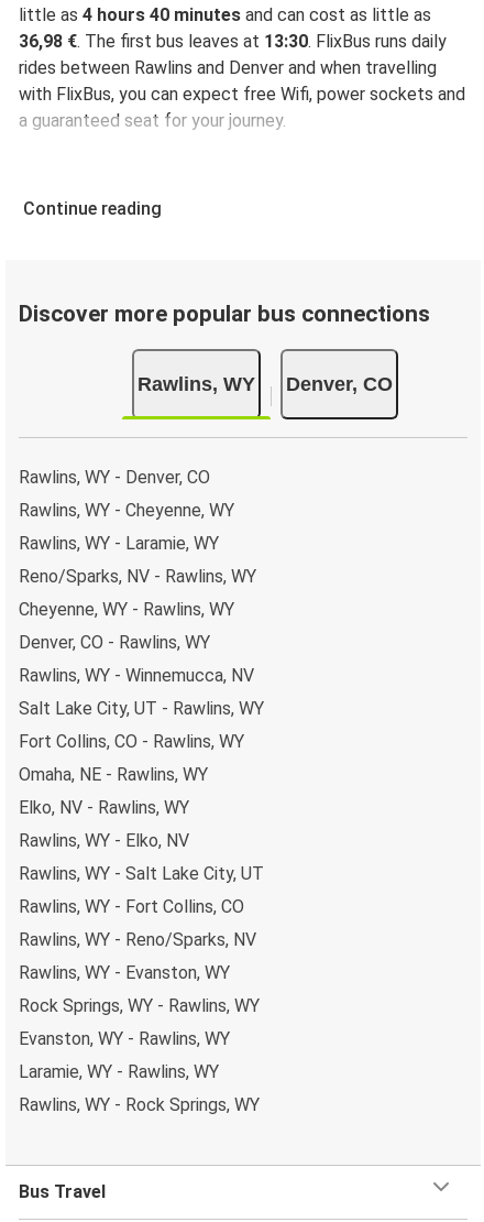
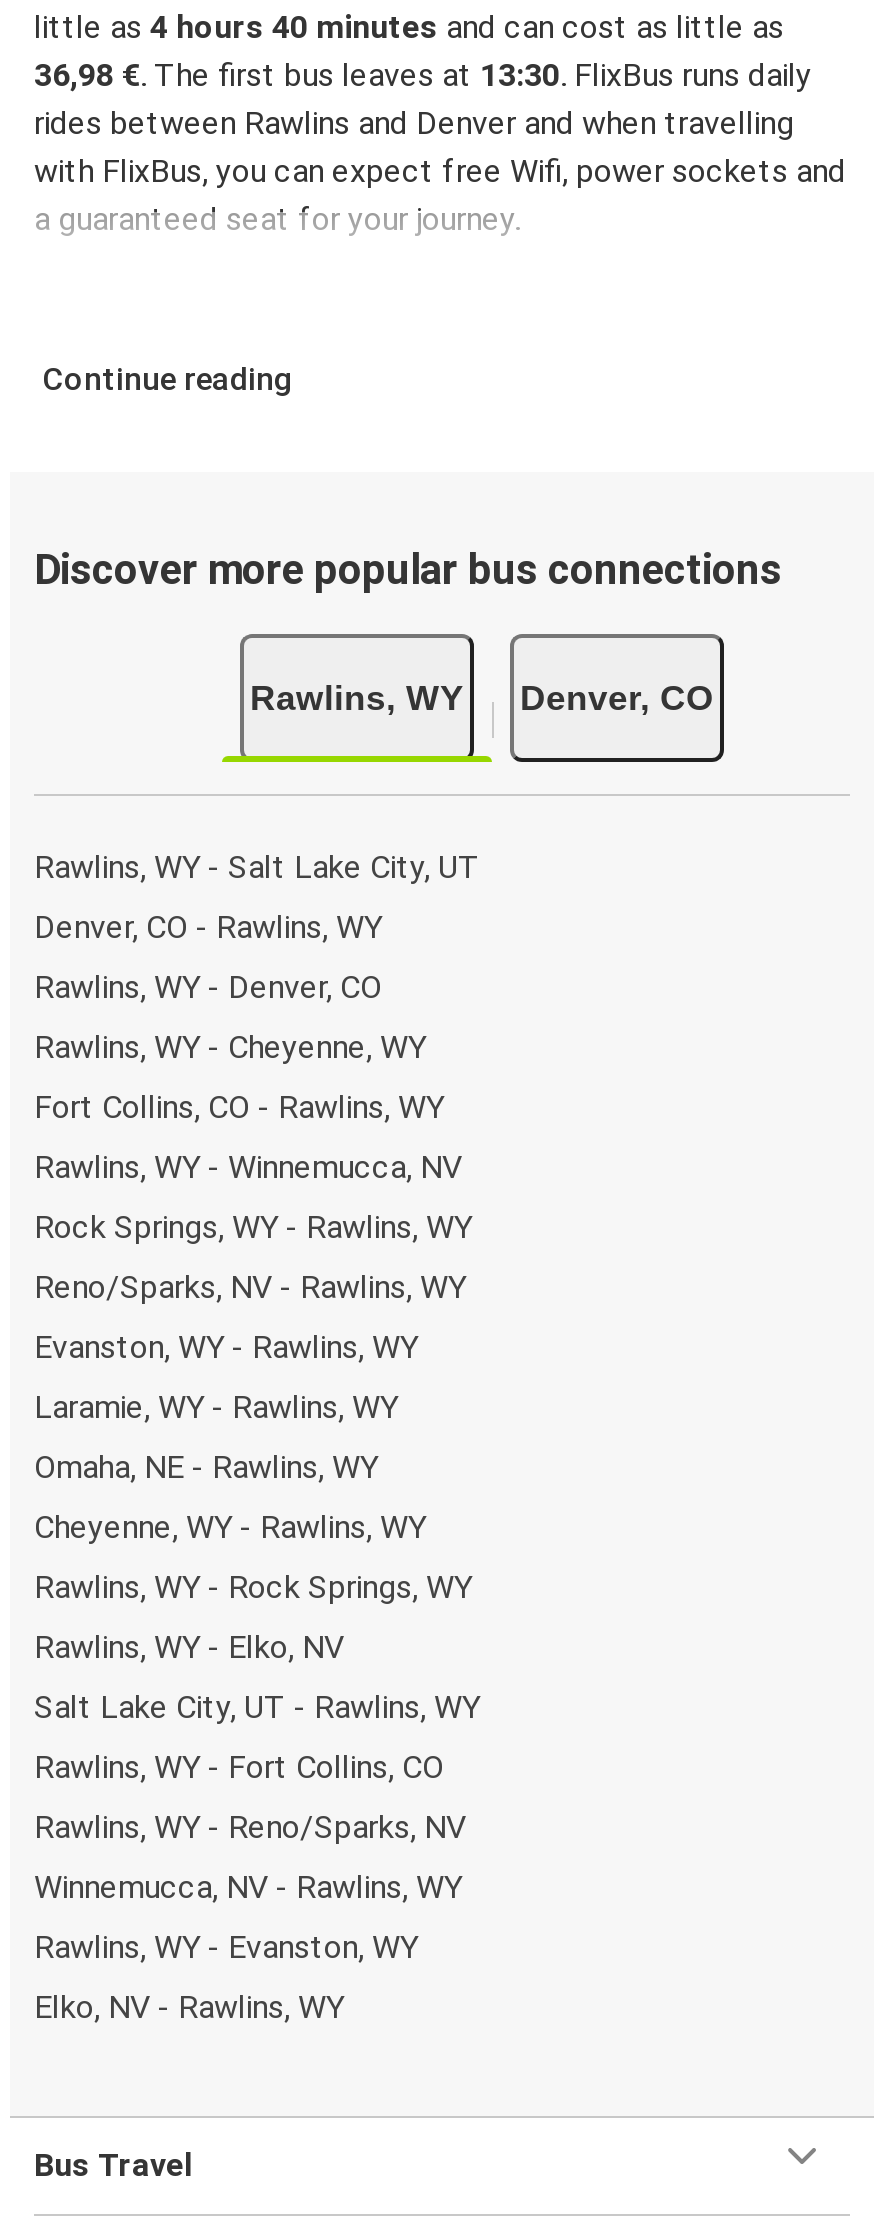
moved [19,466,234,520] -> [34,967,426,1065]: Rawlins, WY - Denver, CO | Rawlins, WY - Cheyenne, WY
[19,532,219,553] Rawlins, WY - Laramie, WY -> none
moved [19,565,256,586] -> [34,1267,466,1305]: Reno/Sparks, NV - Rawlins, WY
moved [19,598,234,619] -> [34,1507,426,1545]: Cheyenne, WY - Rawlins, WY
moved [19,631,210,652] -> [34,907,382,945]: Denver, CO - Rawlins, WY
moved [19,664,254,685] -> [34,1147,462,1185]: Rawlins, WY - Winnemucca, NV
moved [19,697,264,718] -> [34,1687,480,1725]: Salt Lake City, UT - Rawlins, WY
moved [19,730,244,751] -> [34,1087,444,1125]: Fort Collins, CO - Rawlins, WY
moved [19,763,208,784] -> [34,1447,378,1485]: Omaha, NE - Rawlins, WY
moved [19,797,189,817] -> [34,1987,344,2025]: Elko, NV - Rawlins, WY
moved [19,830,189,850] -> [34,1627,344,1665]: Rawlins, WY - Elko, NV
moved [19,863,264,883] -> [34,847,480,885]: Rawlins, WY - Salt Lake City, UT
moved [19,896,256,950] -> [34,1747,466,1845]: Rawlins, WY - Fort Collins, CO | Rawlins, WY - Reno/Sparks, NV
none -> [34,1867,462,1905] Winnemucca, NV - Rawlins, WY
moved [19,962,230,983] -> [34,1927,418,1965]: Rawlins, WY - Evanston, WY
moved [19,995,260,1016] -> [34,1207,472,1245]: Rock Springs, WY - Rawlins, WY
moved [19,1028,230,1082] -> [34,1327,418,1425]: Evanston, WY - Rawlins, WY | Laramie, WY - Rawlins, WY
moved [19,1094,260,1115] -> [34,1567,472,1605]: Rawlins, WY - Rock Springs, WY

